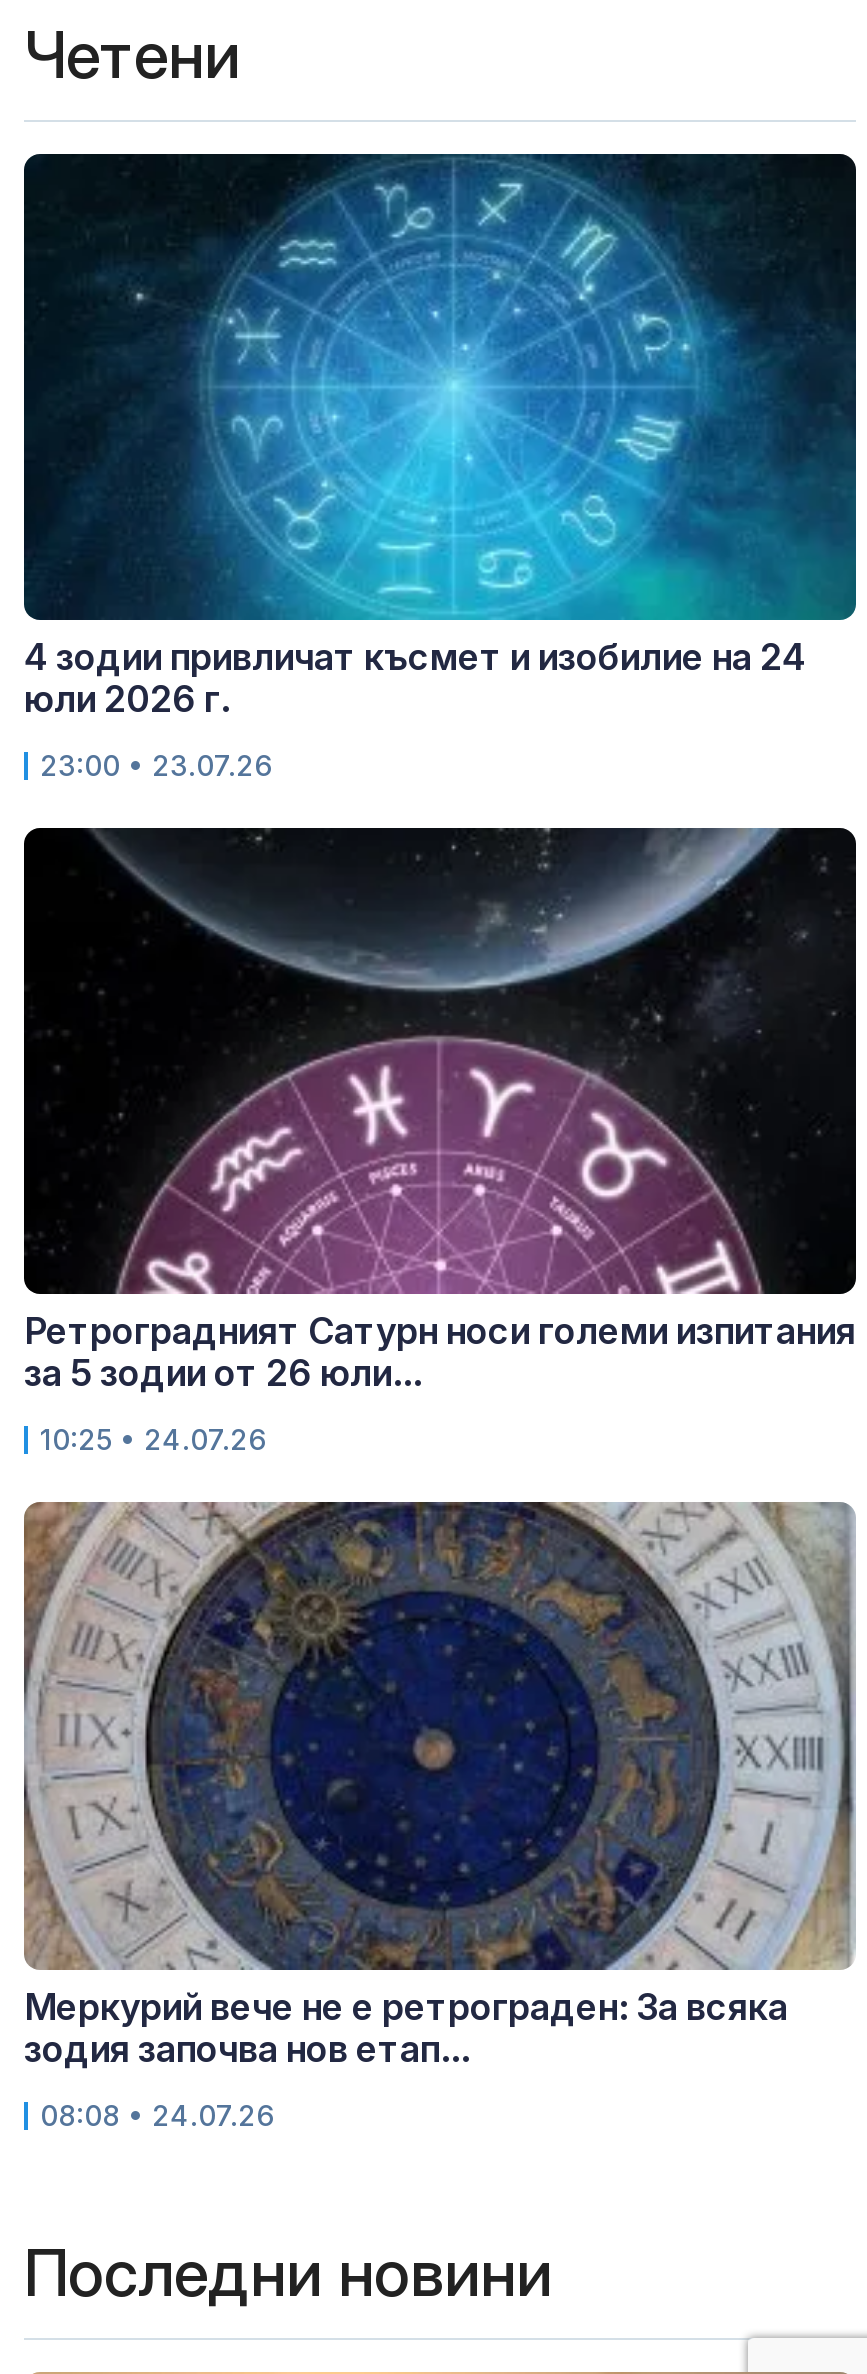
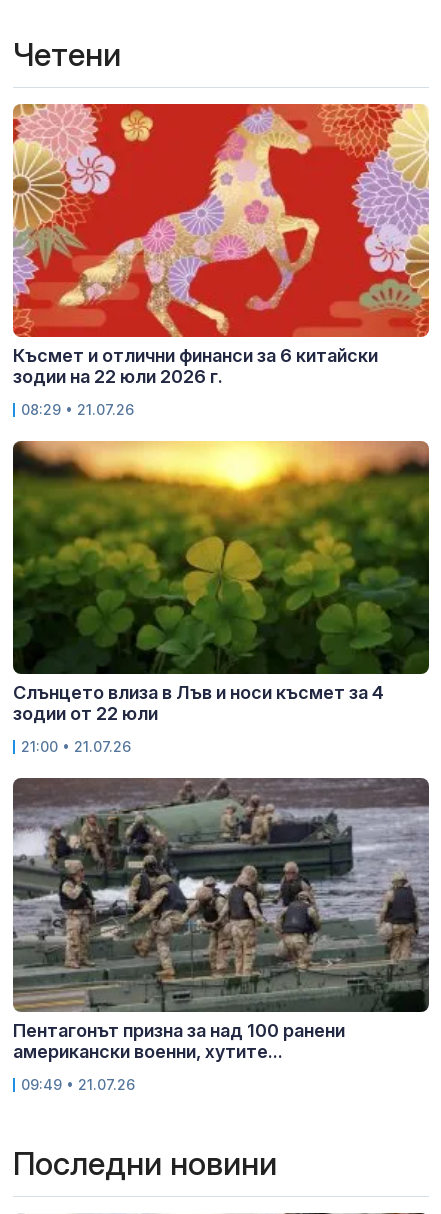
[22,152,858,720] [image] | 4 зодии привличат късмет и изобилие на 24 | юли 2026 г. -> [12,103,430,387] [image] | Късмет и отлични финанси за 6 китайски | зодии на 22 юли 2026 г.
[40,748,272,782] 23:00 • 23.07.26 -> [21,401,134,418] 08:29 • 21.07.26
[22,826,858,1395] [image] | Ретроградният Сатурн носи големи изпитания | за 5 зодии от 26 юли... -> [12,440,430,724] [image] | Слънцето влиза в Лъв и носи късмет за 4 | зодии от 22 юли
[40,1423,266,1457] 10:25 • 24.07.26 -> [21,738,131,755] 21:00 • 21.07.26
[24,1502,854,2069] [image] | Меркурий вече не е ретрограден: За всяка | зодия започва нов етап... -> [13,778,429,1062] [image] | Пентагонът призна за над 100 ранени | американски военни, хутите...
[40,2097,274,2131] 08:08 • 24.07.26 -> [21,1076,135,1093] 09:49 • 21.07.26

